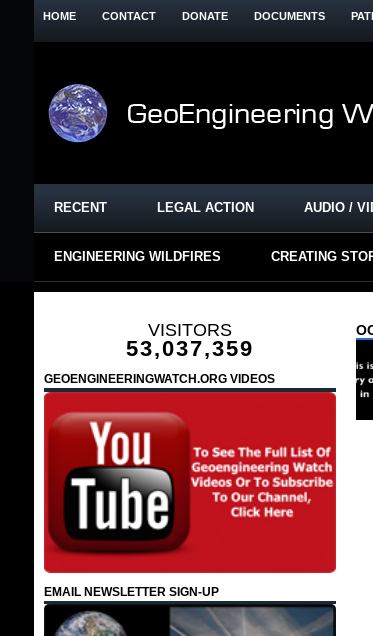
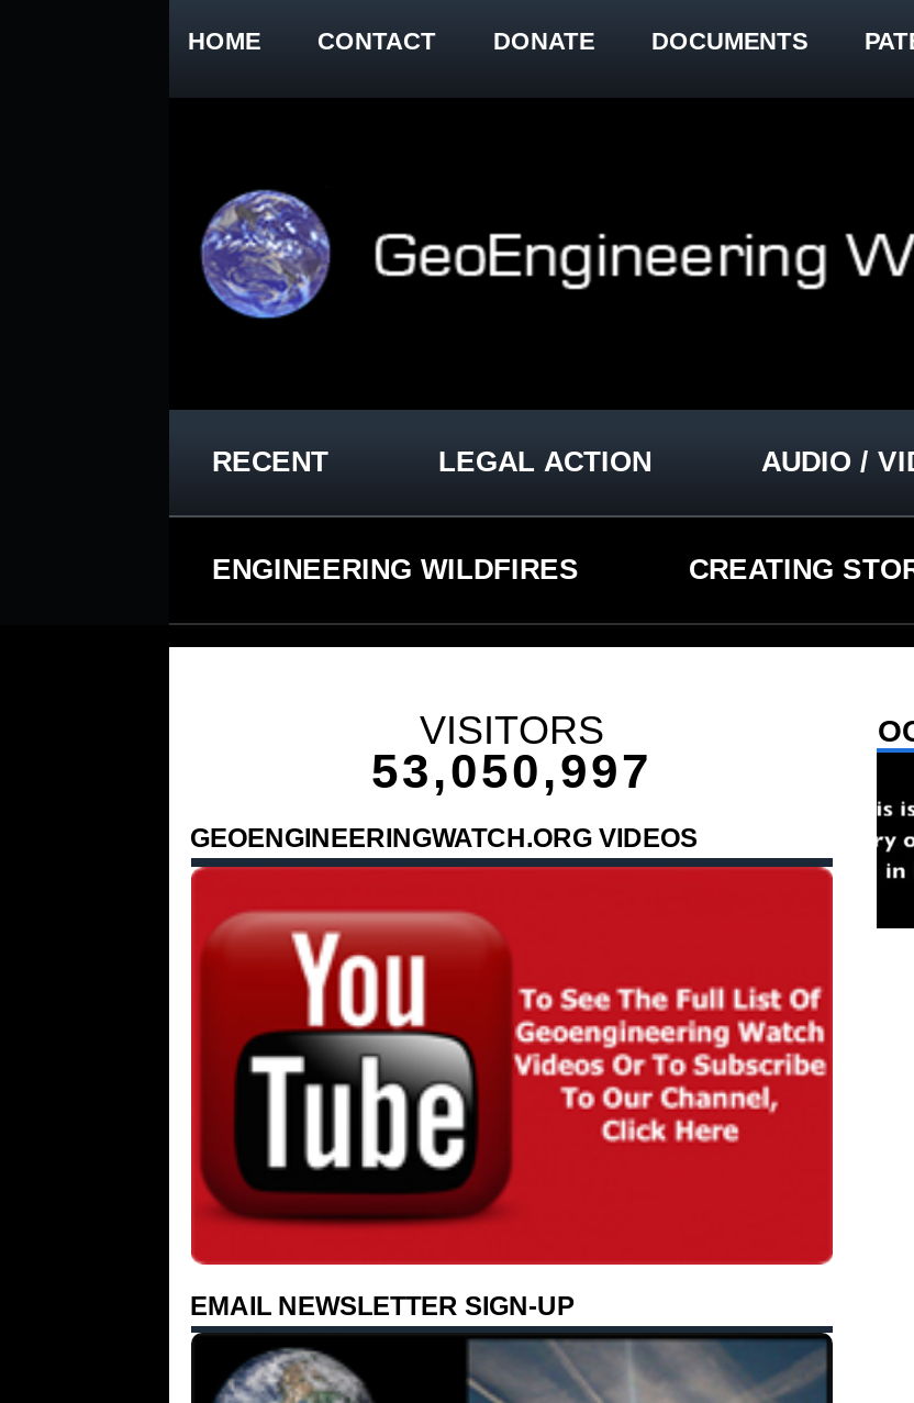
[126,336,254,361] 53,037,359 -> [371,744,653,799] 53,050,997

